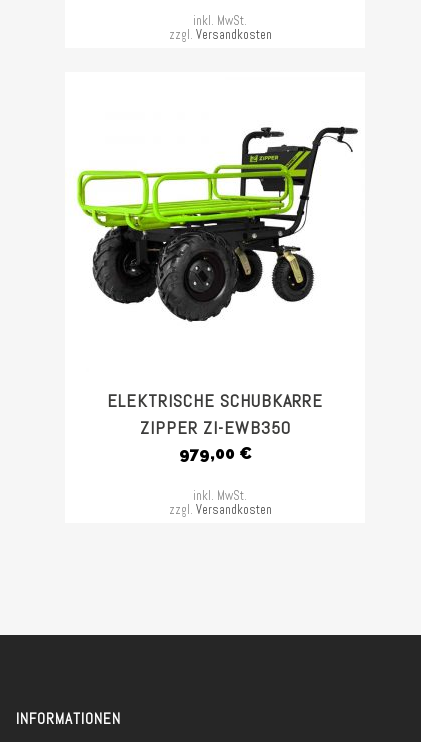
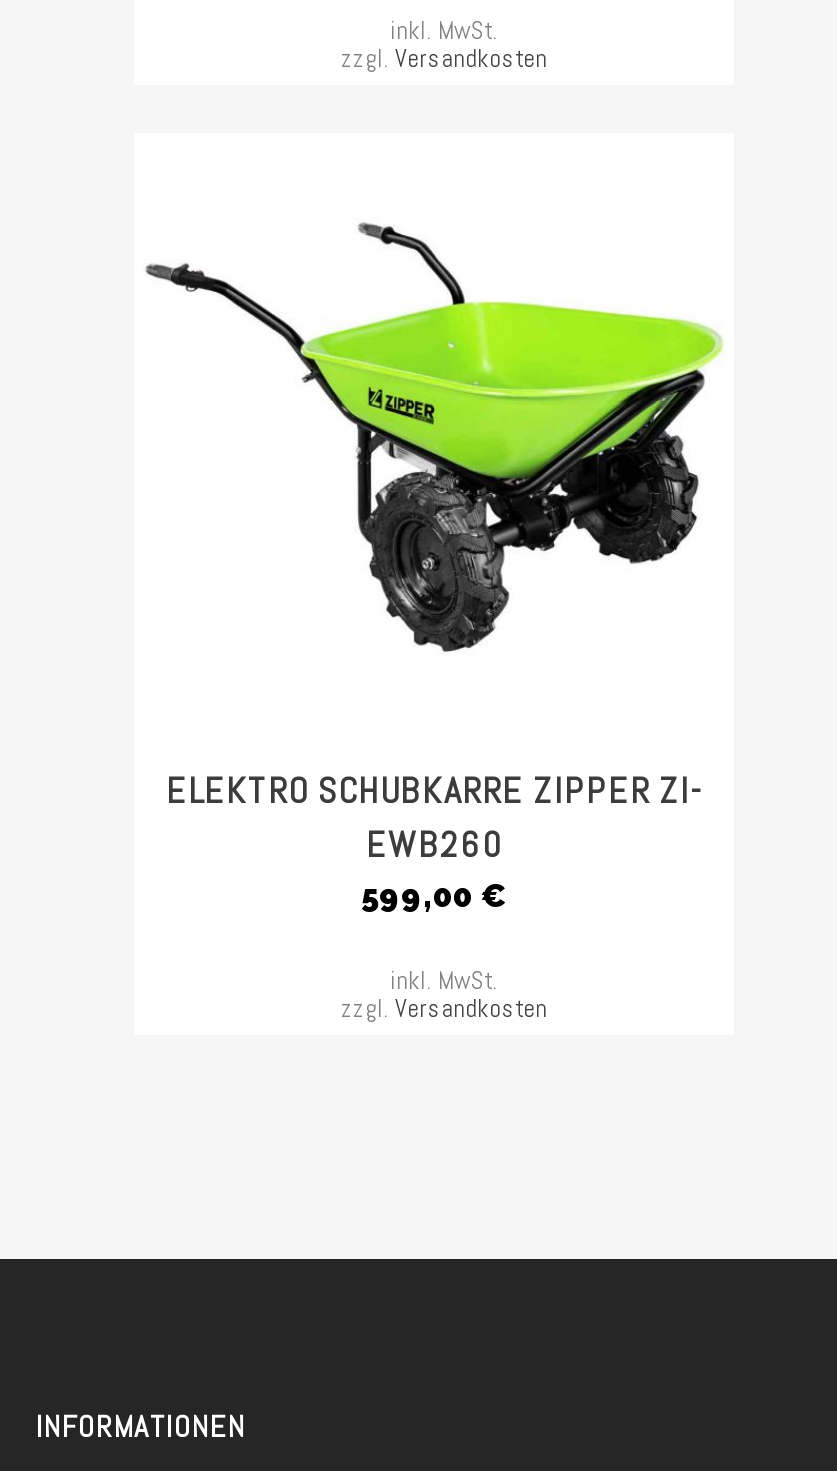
[72,117,359,331] [image] -> [144,222,724,654] [image]
[107,389,323,463] ELEKTRISCHE SCHUBKARRE | ZIPPER ZI-EWB350 | 979,00 € -> [166,768,702,916] ELEKTRO SCHUBKARRE ZIPPER ZI- | EWB260 | 599,00 €

